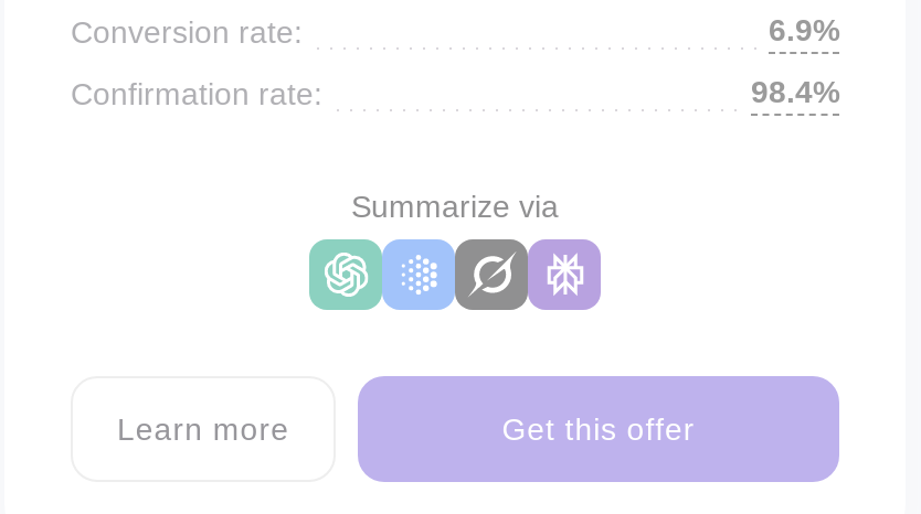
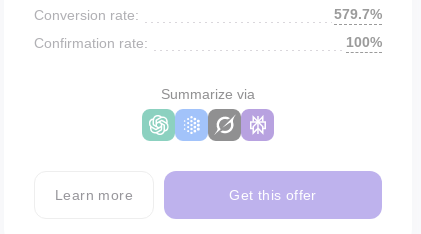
[769,12,839,47] 6.9% -> [334,6,382,22] 579.7%
[751,74,839,109] 98.4% -> [346,34,382,50] 100%

